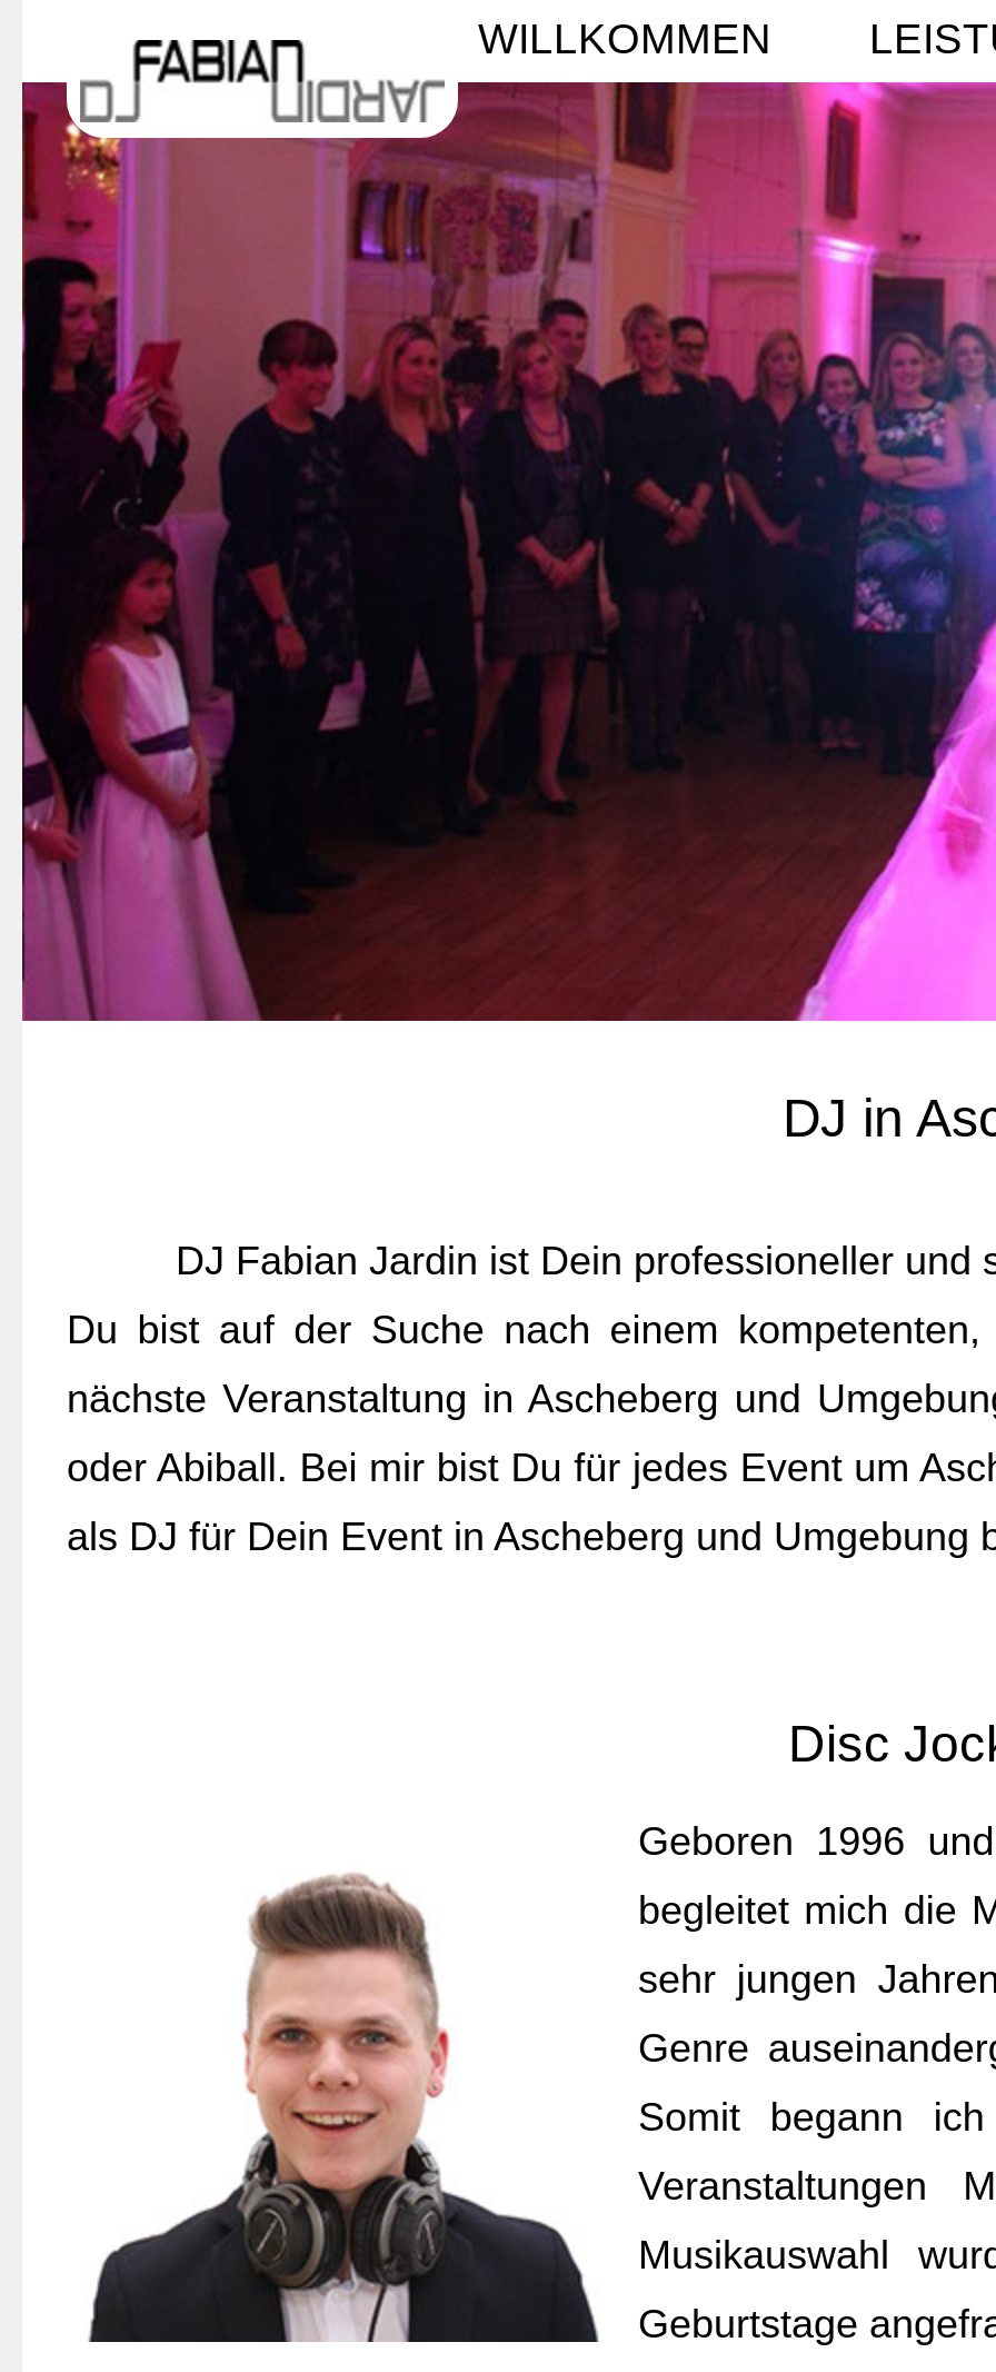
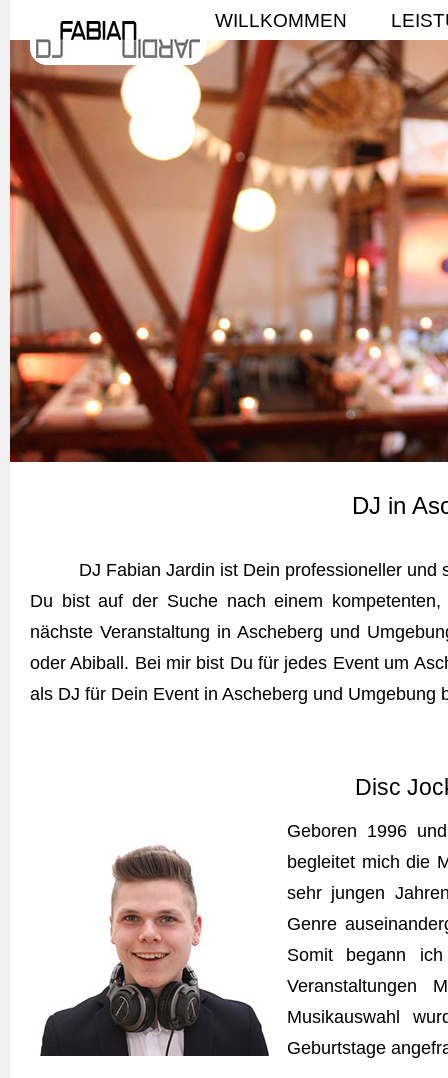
[20,80,989,1023] [image] -> [9,39,445,463] [image]

